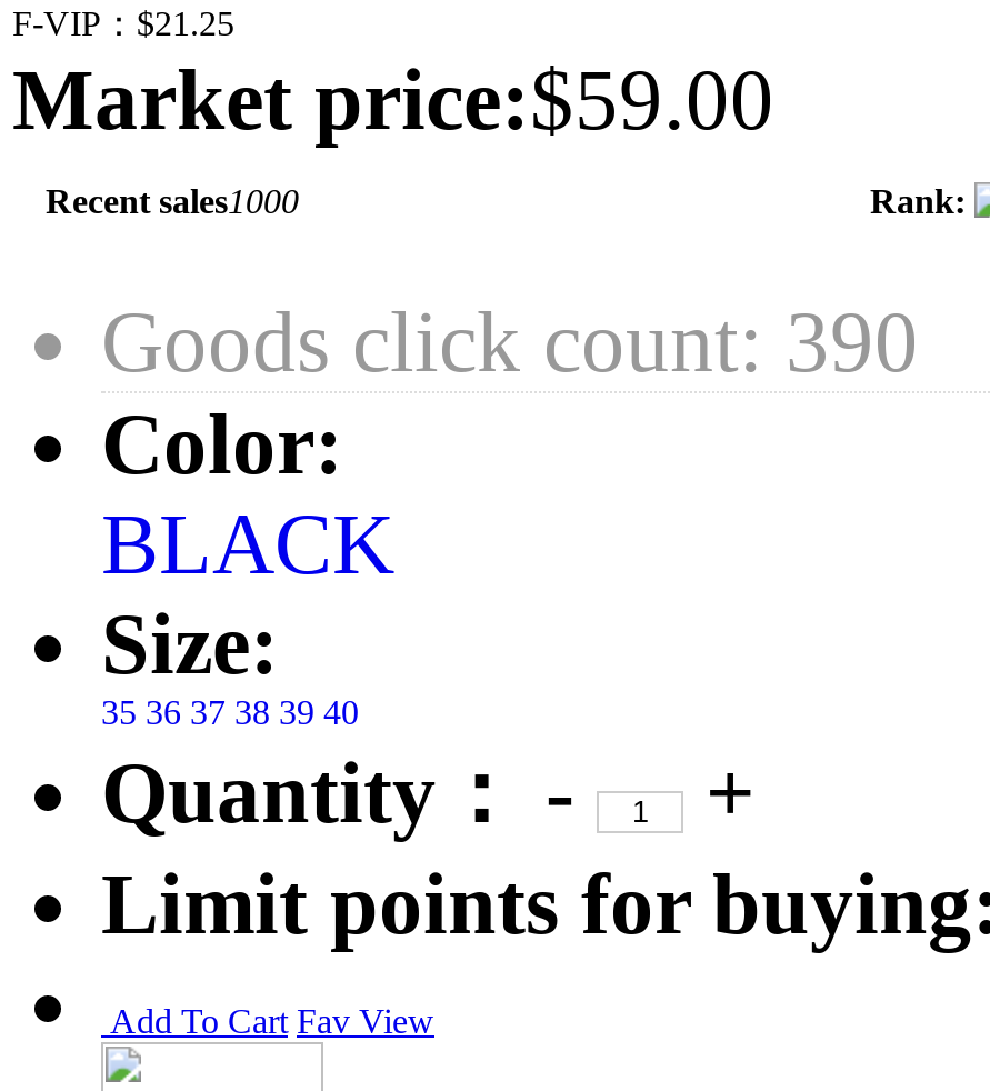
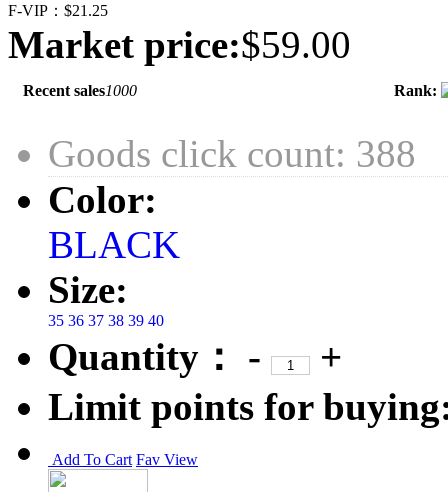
[101,294,919,390] Goods click count: 390 -> [48,132,416,175] Goods click count: 388

